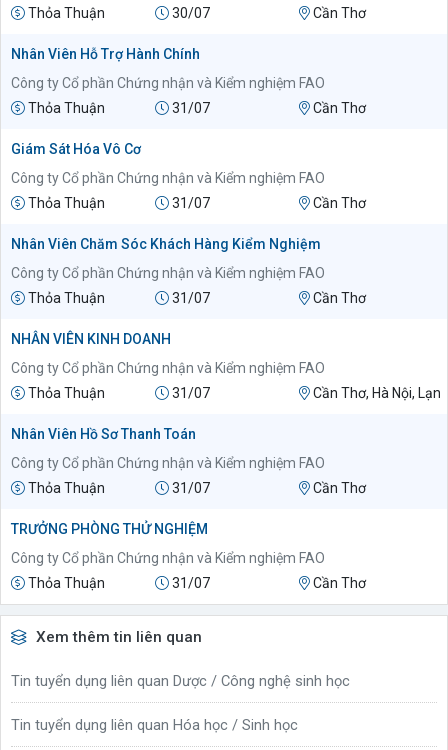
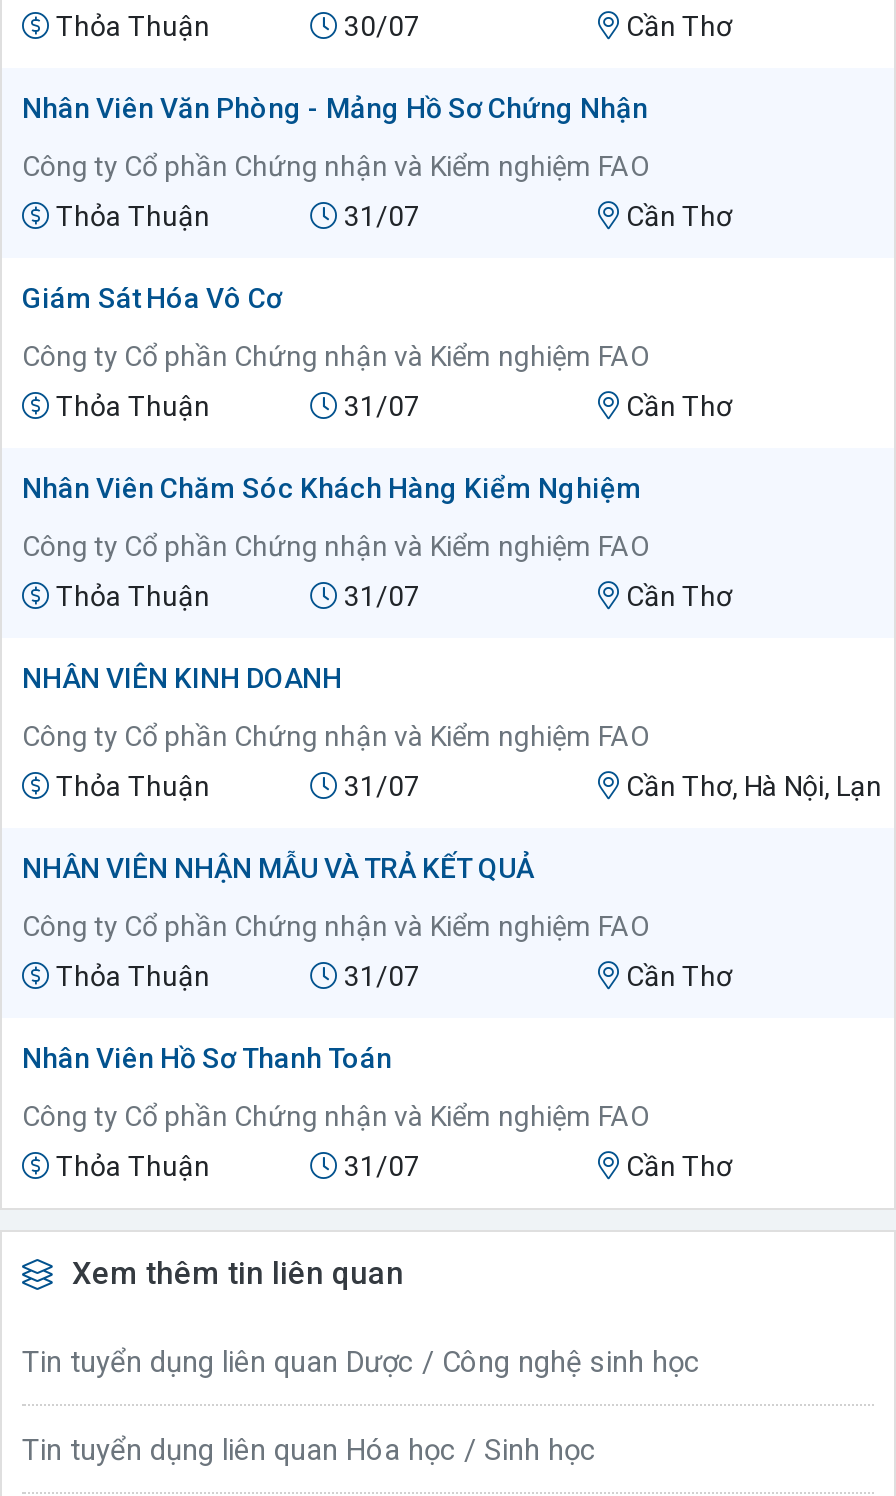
[11,46,200,62] Nhân Viên Hỗ Trợ Hành Chính -> [22,92,648,124] Nhân Viên Văn Phòng - Mảng Hồ Sơ Chứng Nhận
none -> [22,852,534,884] NHÂN VIÊN NHẬN MẪU VÀ TRẢ KẾT QUẢ
moved [11,426,196,442] -> [22,1042,392,1074]: Nhân Viên Hồ Sơ Thanh Toán
[11,521,208,537] TRƯỞNG PHÒNG THỬ NGHIỆM -> none

